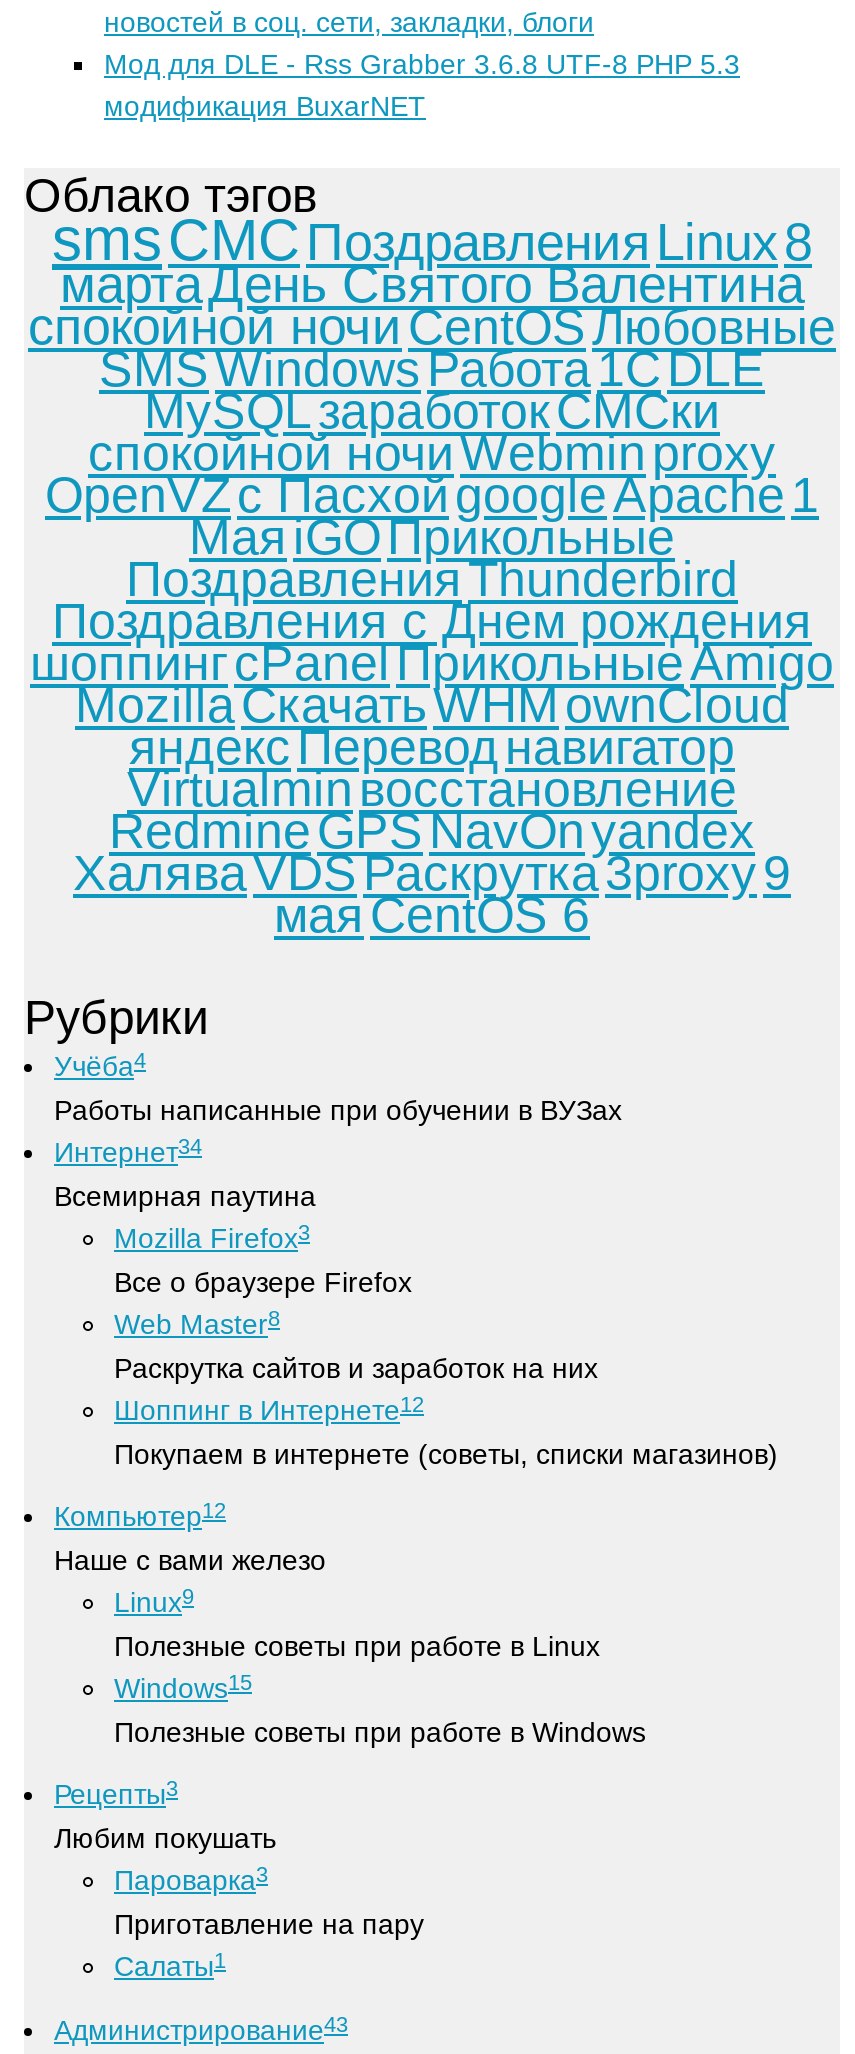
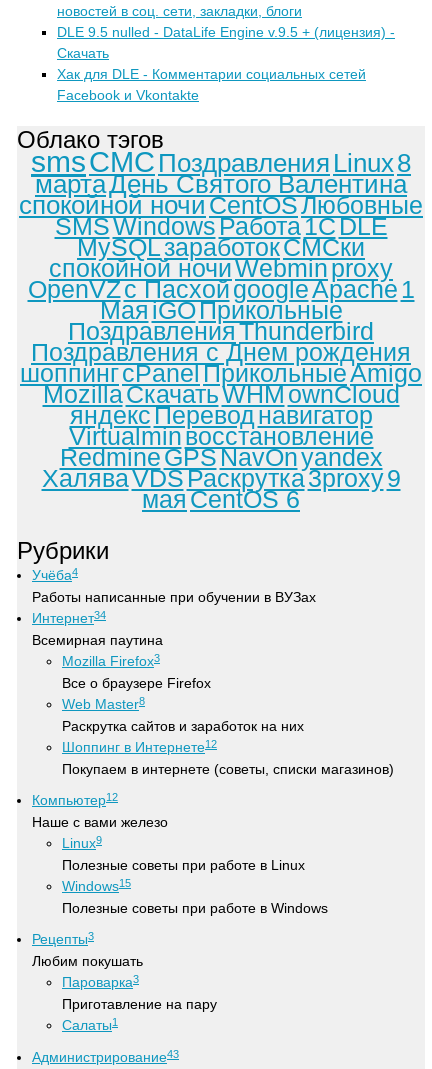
[104,48,740,122] Мод для DLE - Rss Grabber 3.6.8 UTF-8 PHP 5.3 | модификация BuxarNET -> [57,24,395,103] DLE 9.5 nulled - DataLife Engine v.9.5 + (лицензия) - | Скачать | Хак для DLE - Комментарии социальных сетей | Facebook и Vkontakte

